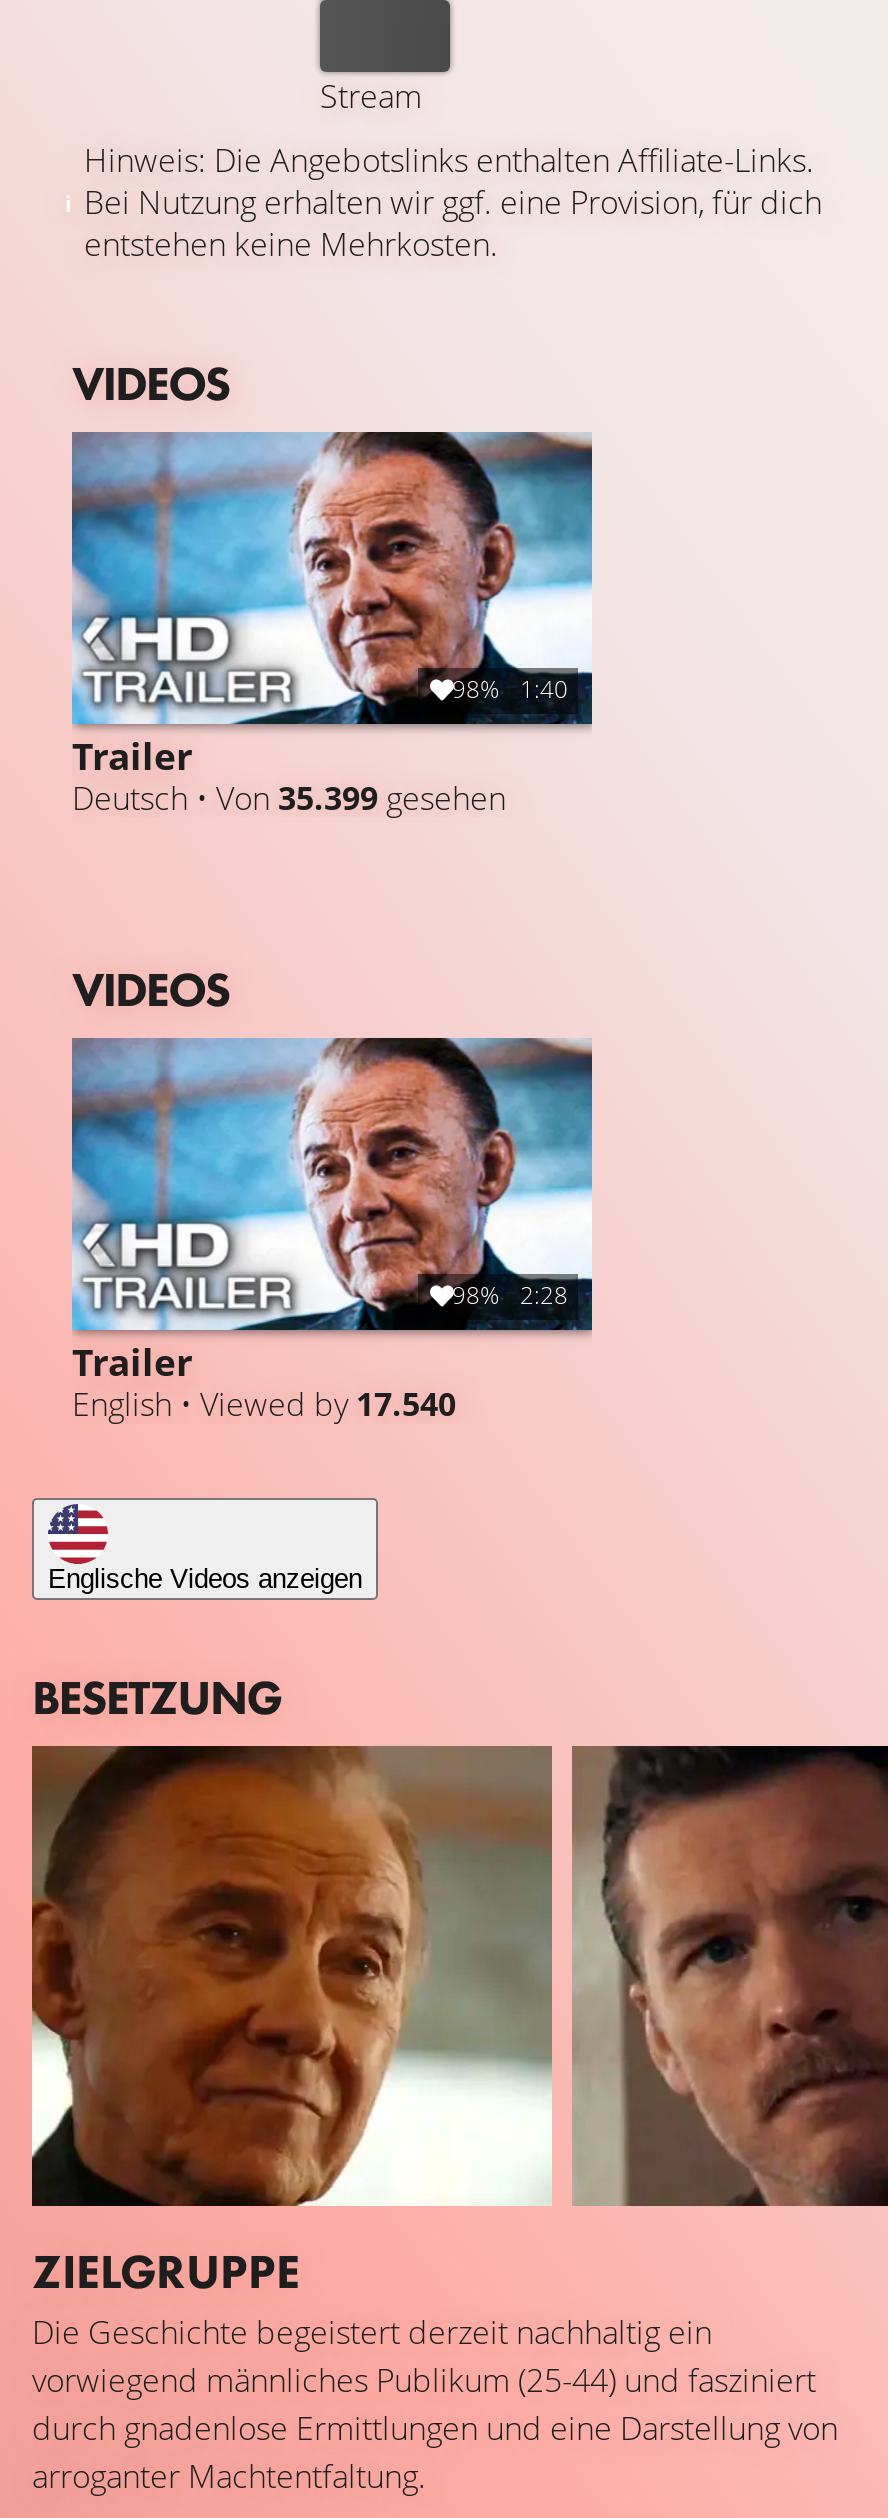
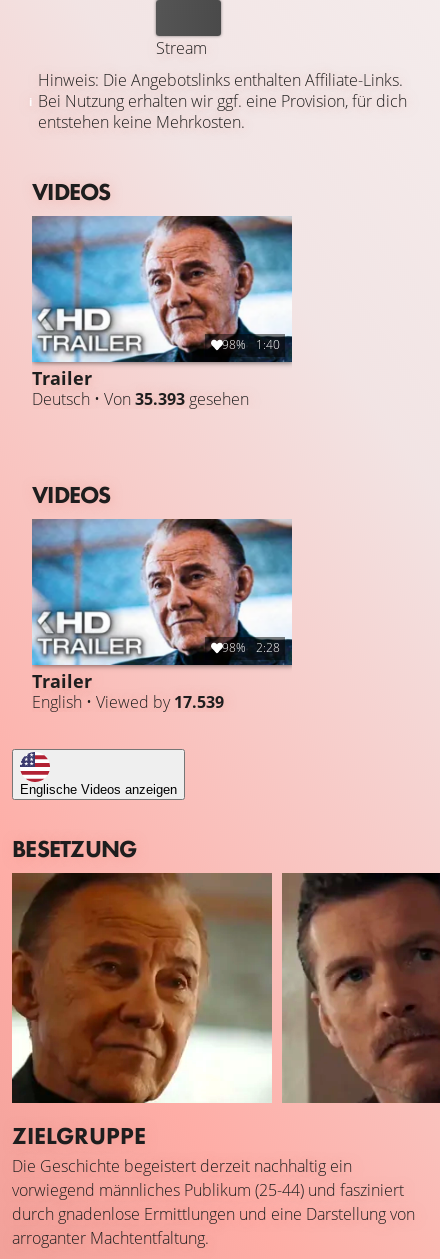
[72,776,506,820] Deutsch • Von 35.399 gesehen -> [32,388,249,410] Deutsch • Von 35.393 gesehen
[72,1382,456,1426] English • Viewed by 17.540 -> [32,691,224,713] English • Viewed by 17.539

